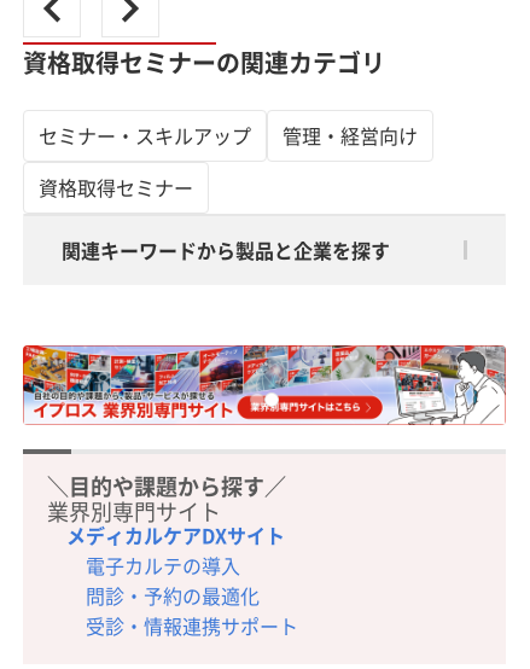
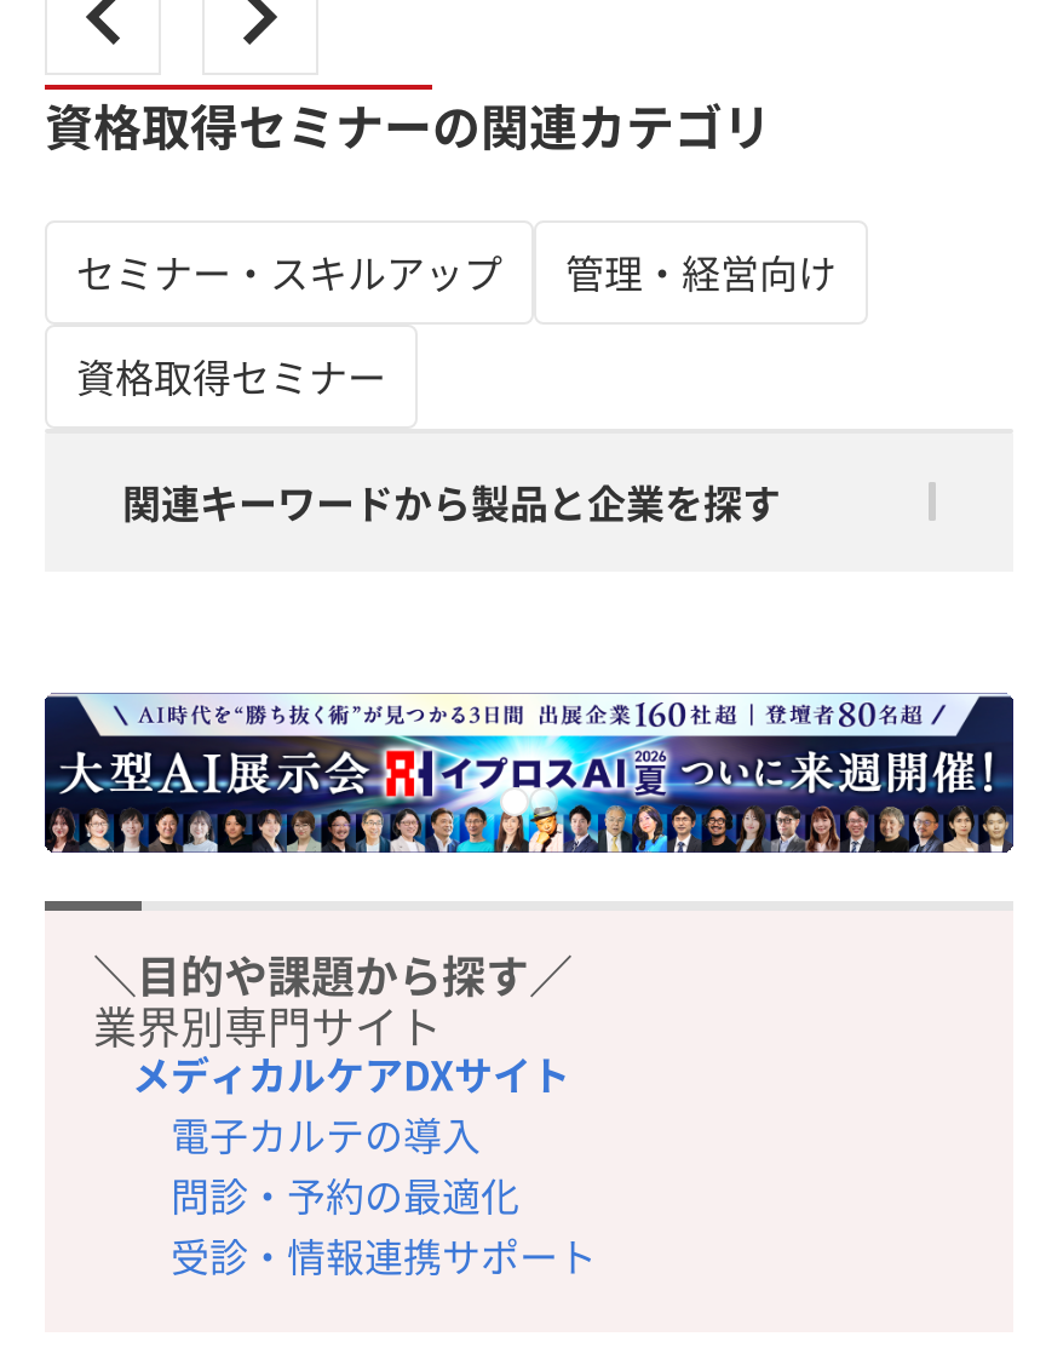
[22,344,507,426] [image] -> [42,693,1016,855] [image]

